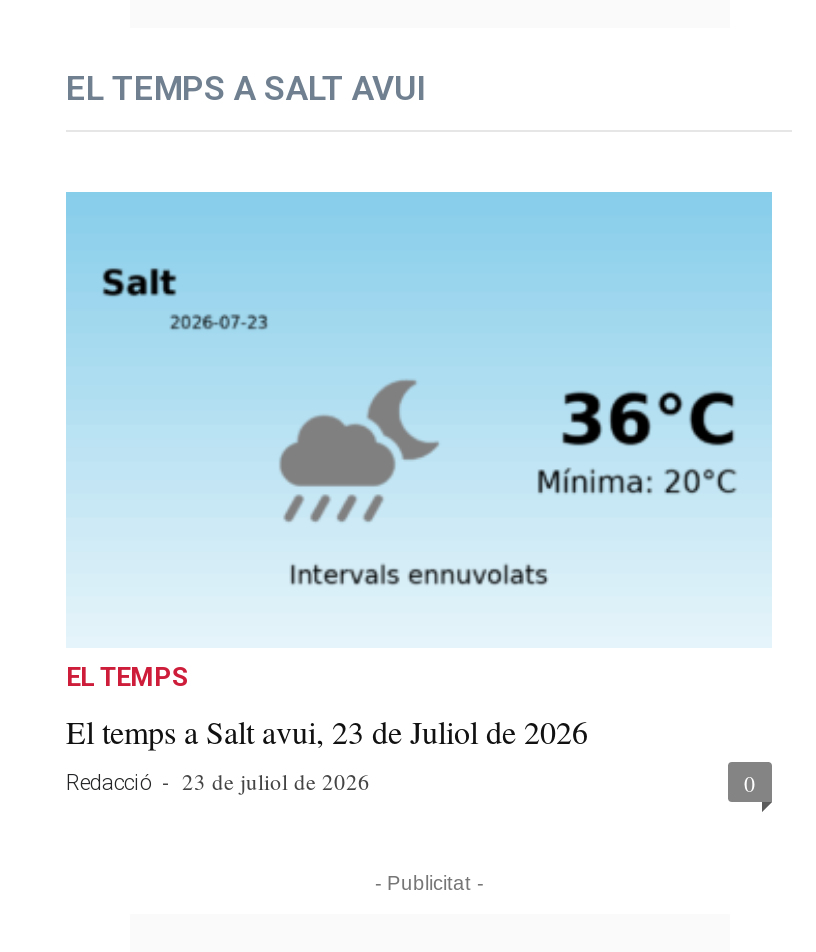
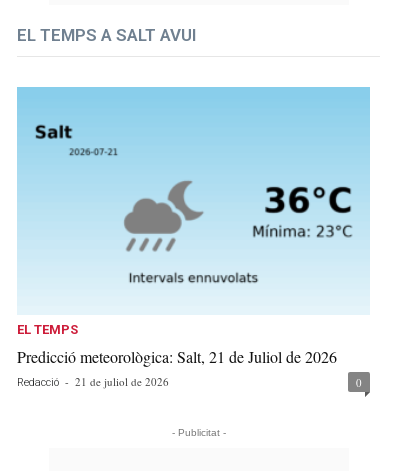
[66,709,588,795] El temps a Salt avui, 23 de Juliol de 2026 | Redacció - 23 de juliol de 2026 -> [17,346,337,389] Predicció meteorològica: Salt, 21 de Juliol de 2026 | Redacció - 21 de juliol de 2026

